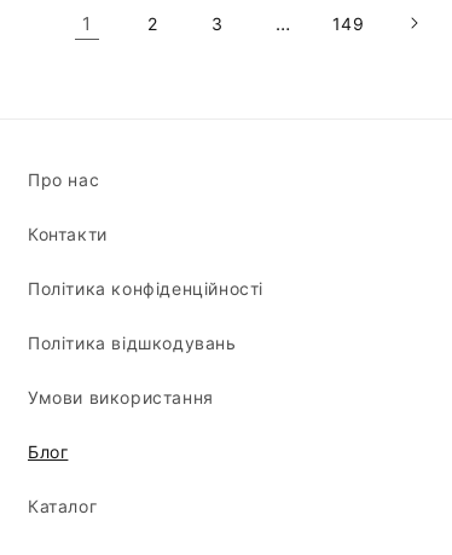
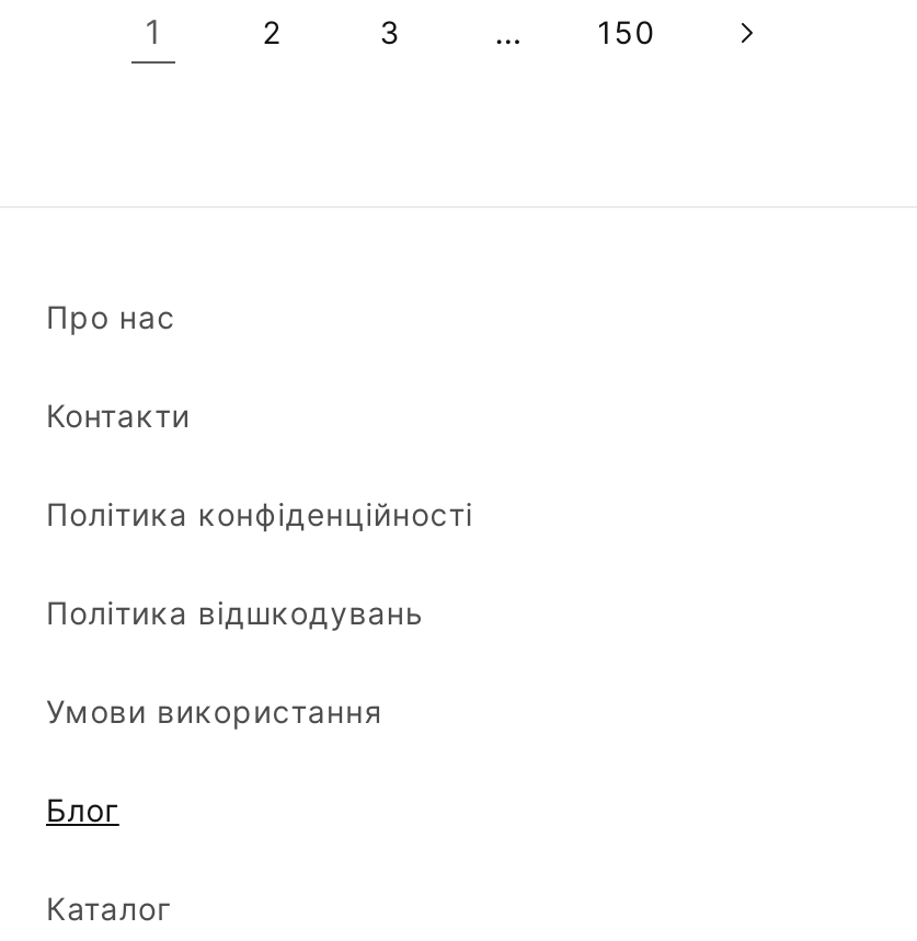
[332,13,364,33] 149 -> [597,13,656,51] 150

